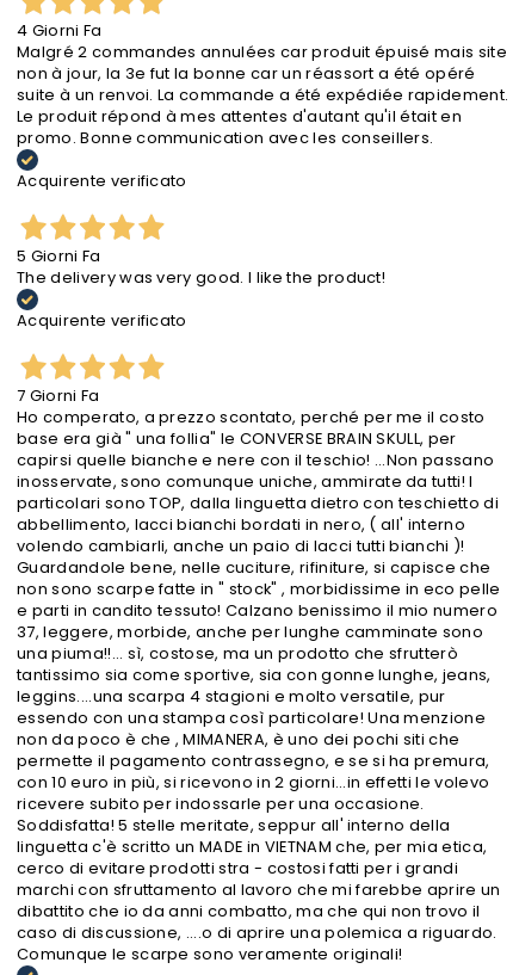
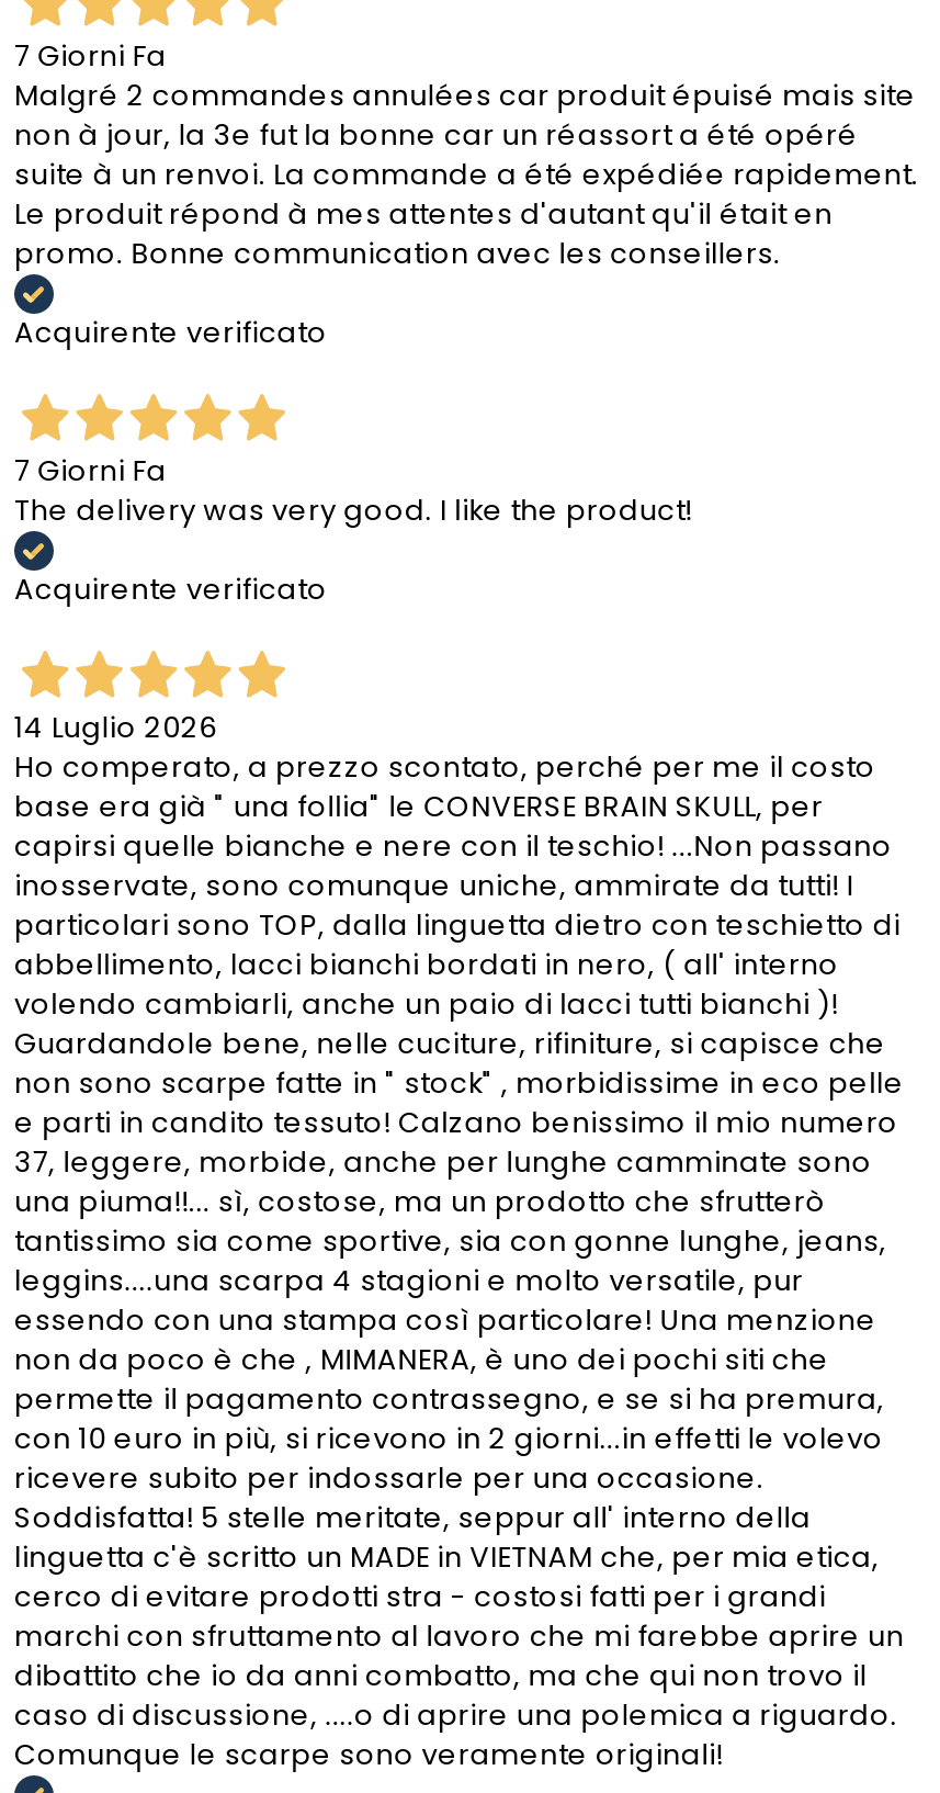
[17,19,102,42] 4 Giorni Fa -> [14,35,167,76] 7 Giorni Fa
[17,244,101,267] 5 Giorni Fa -> [14,449,167,491] 7 Giorni Fa
[17,384,100,407] 7 Giorni Fa -> [14,706,217,748] 14 Luglio 2026

